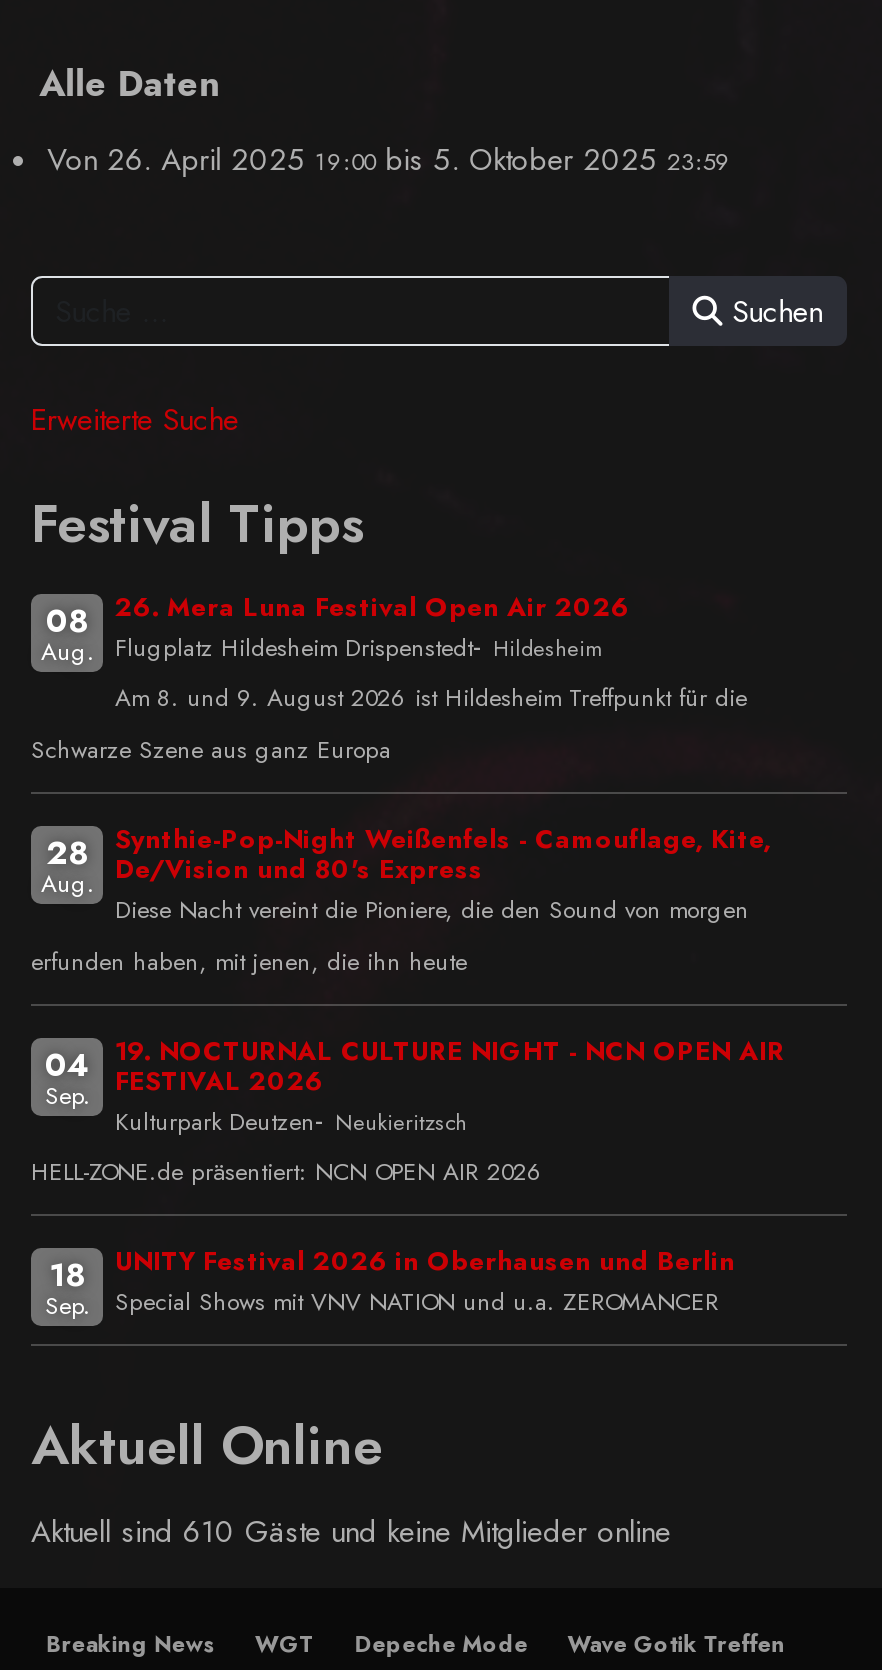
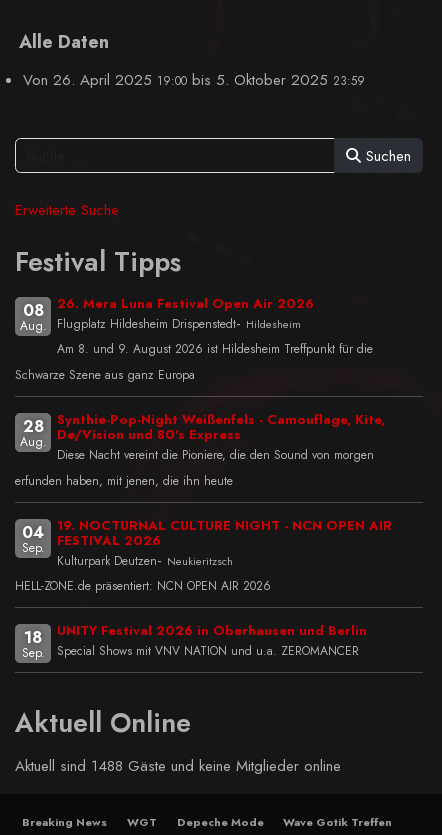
[31,1510,671,1554] Aktuell sind 610 Gäste und keine Mitglieder online -> [15,755,341,777] Aktuell sind 1488 Gäste und keine Mitglieder online

